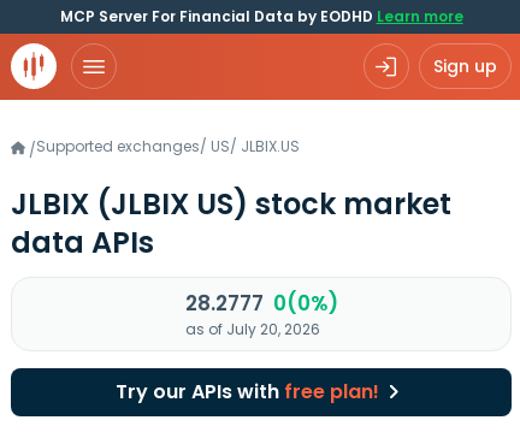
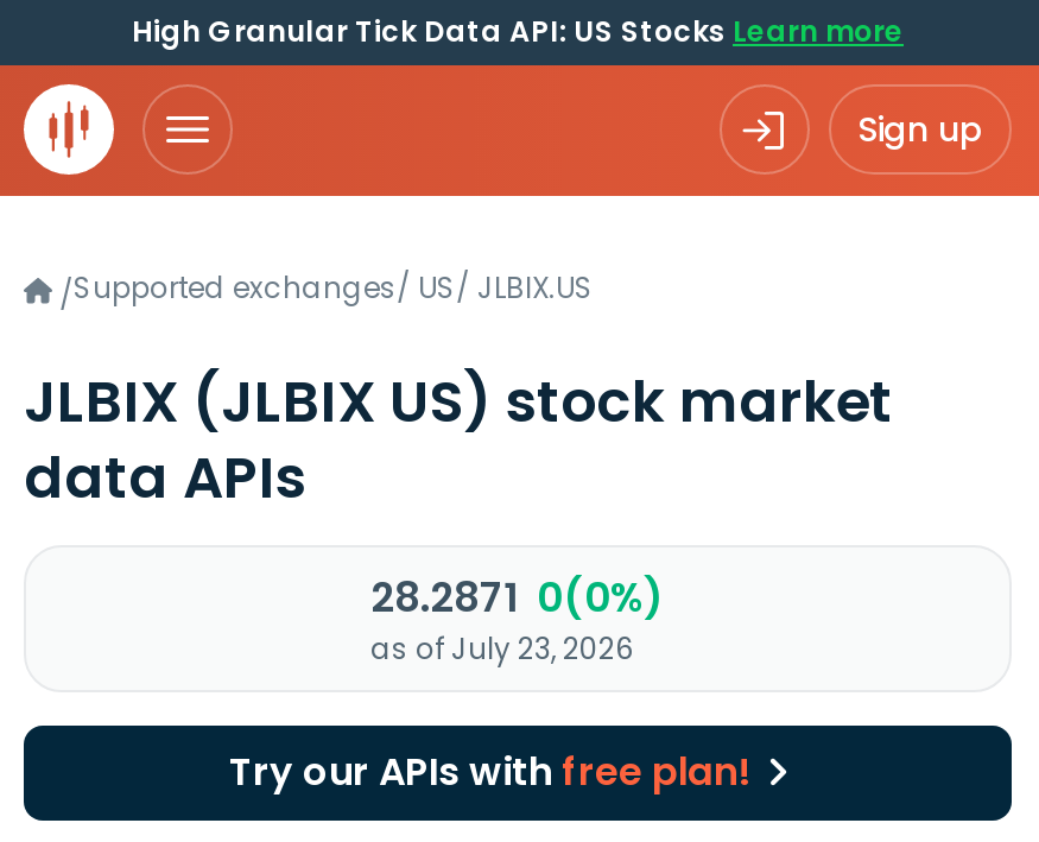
[60,6,463,26] MCP Server For Financial Data by EODHD Learn more -> [132,11,904,51] High Granular Tick Data API: US Stocks Learn more
[185,289,338,318] 28.2777 0(0%) -> [370,569,665,626] 28.2871 0(0%)
[185,319,320,339] as of July 20, 2026 -> [370,628,634,669] as of July 23, 2026

